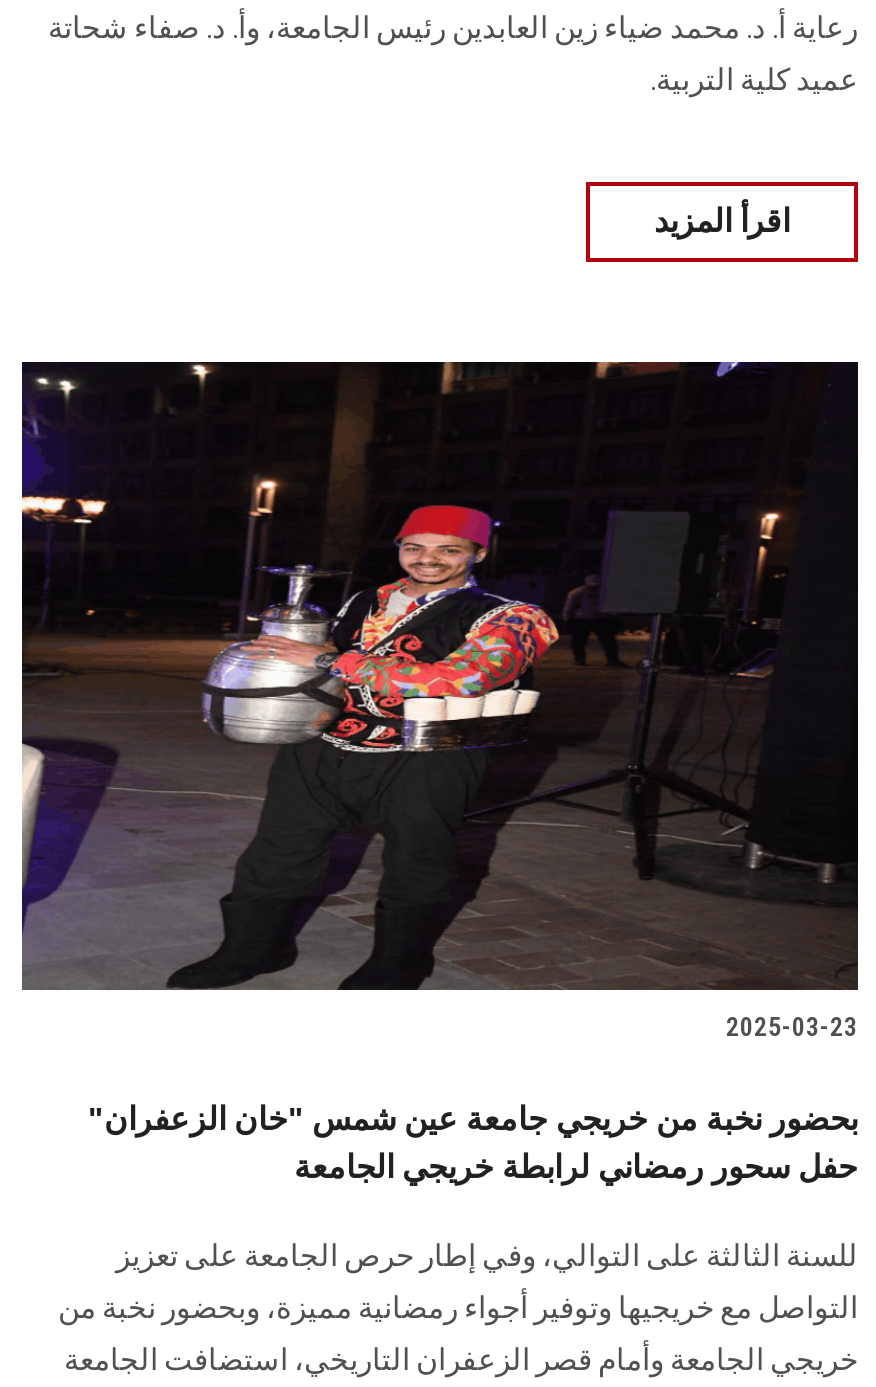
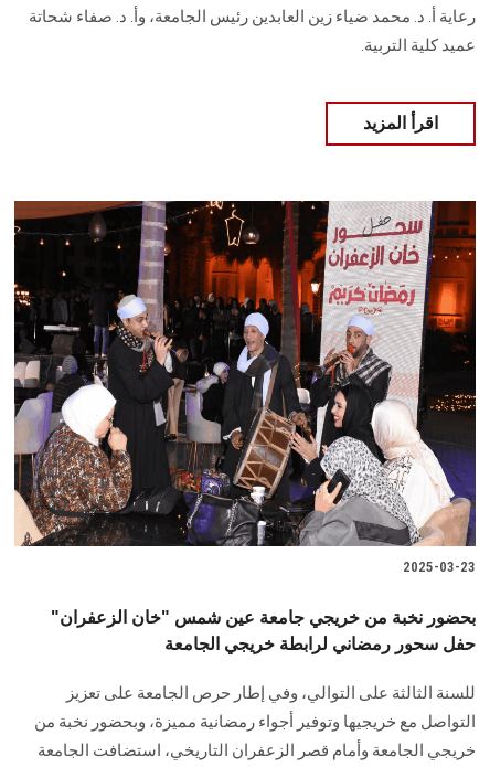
[20,359,860,993] [image] -> [13,200,477,547] [image]

